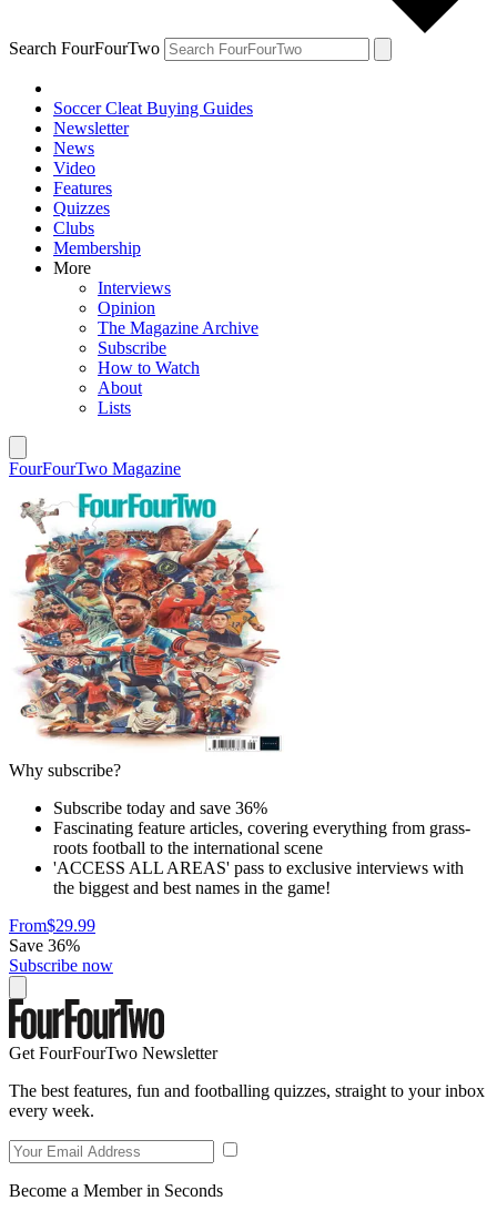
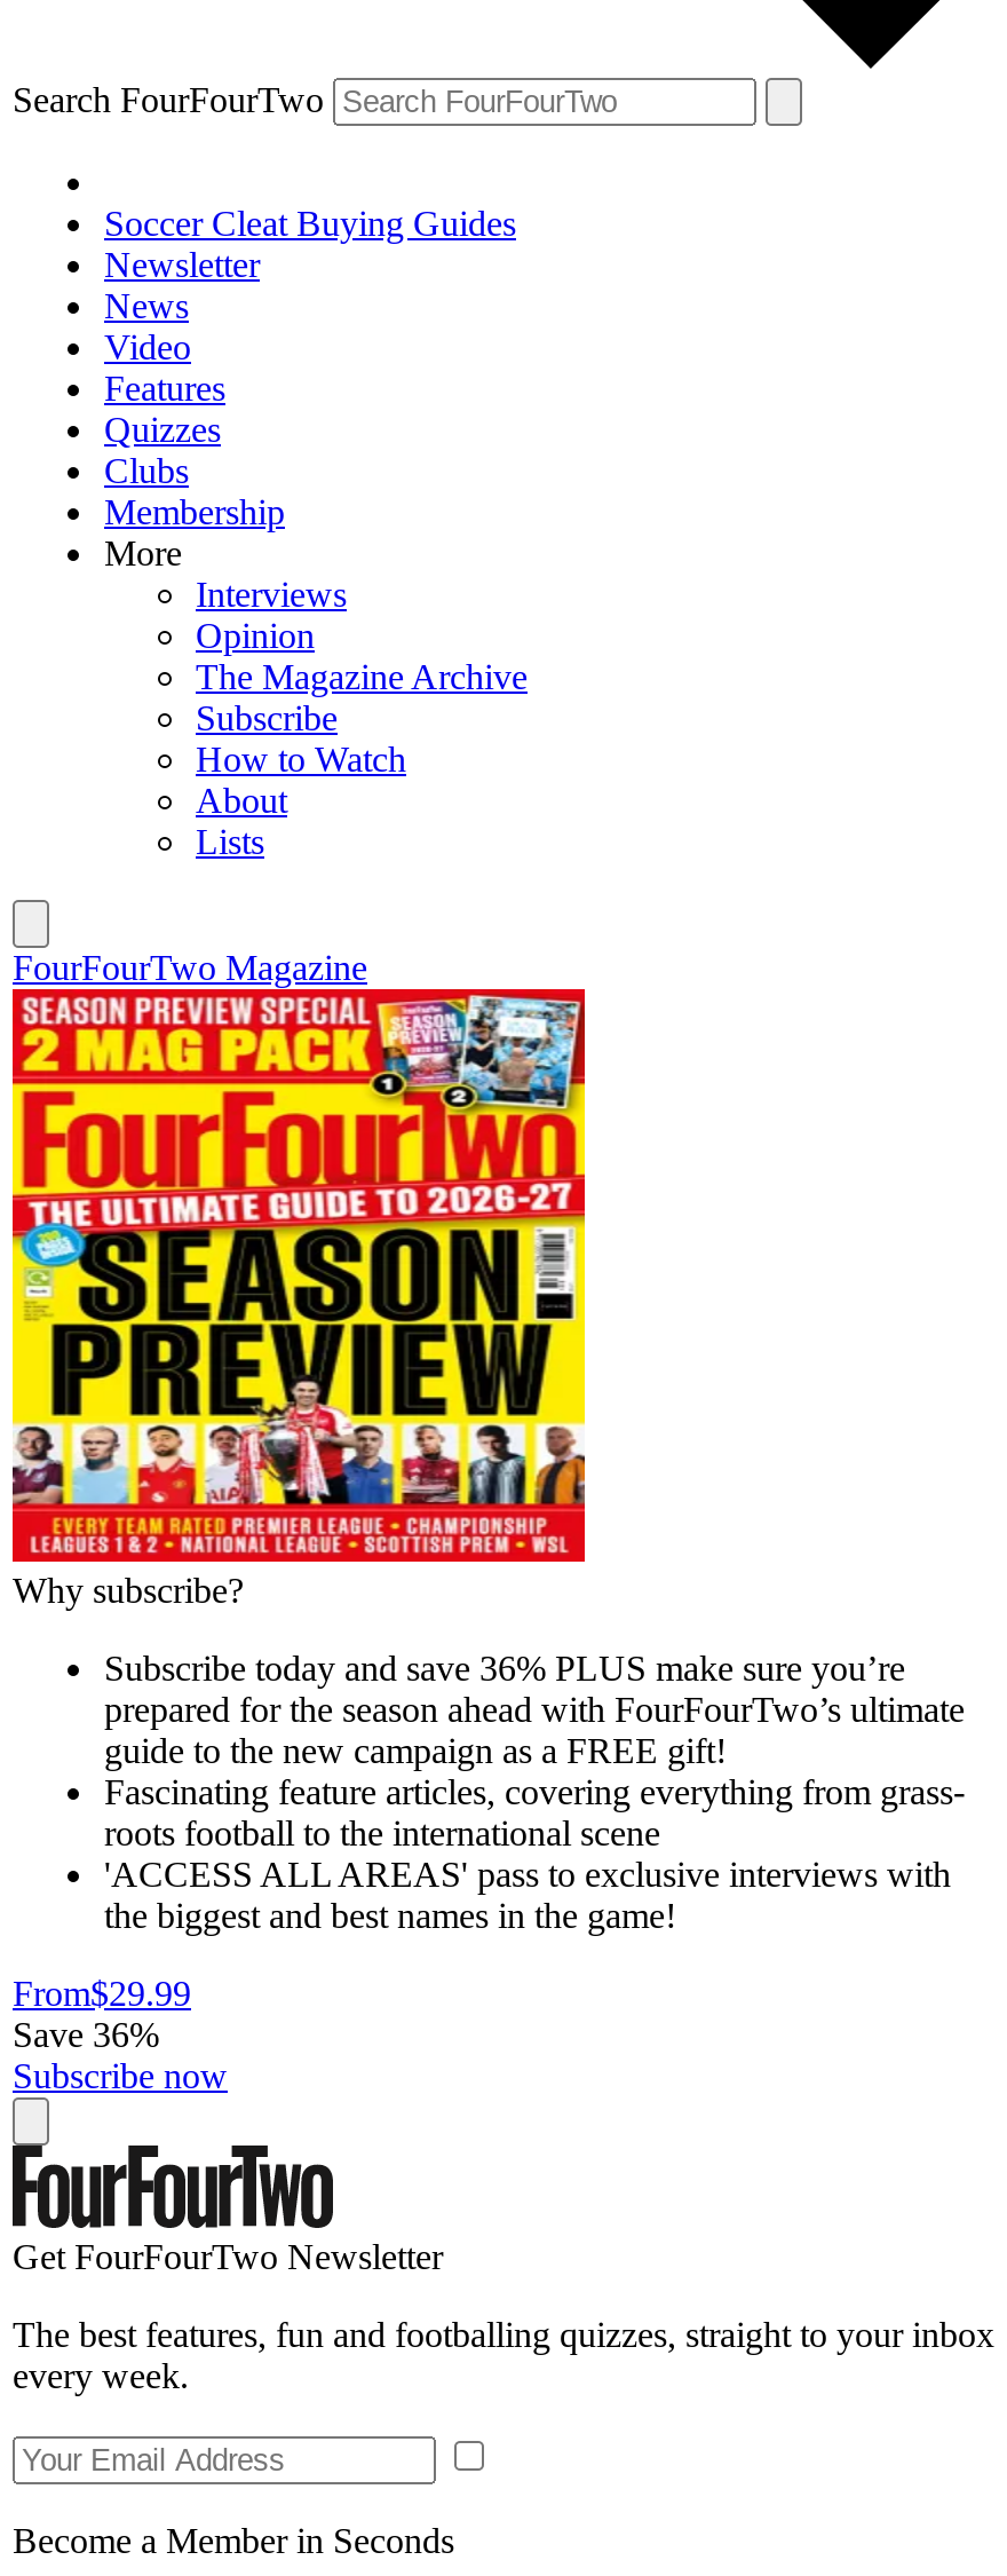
[9,479,286,817] [image] | Subscribe today and save 36% -> [10,987,965,1769] [image] | Subscribe today and save 36% PLUS make sure you’re | prepared for the season ahead with FourFourTwo’s ultimate | guide to the new campaign as a FREE gift!

